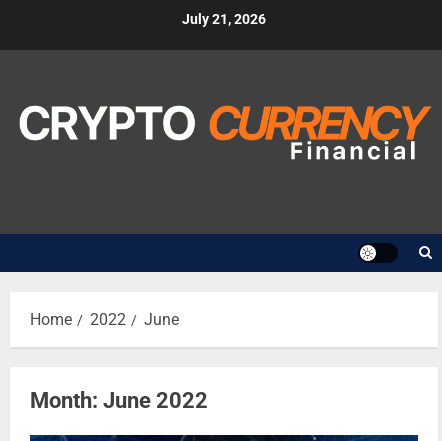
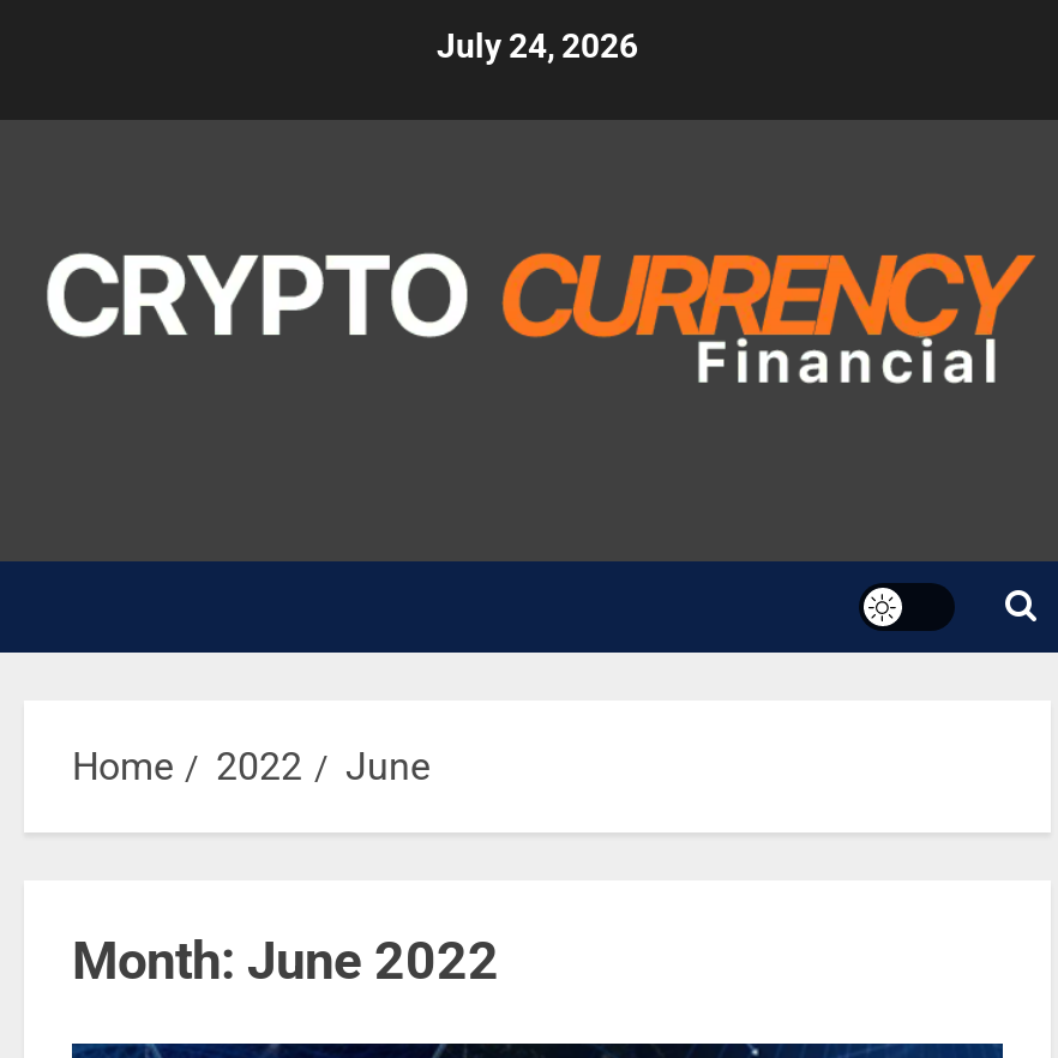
[182,10,266,26] July 21, 2026 -> [437,25,638,64] July 24, 2026

